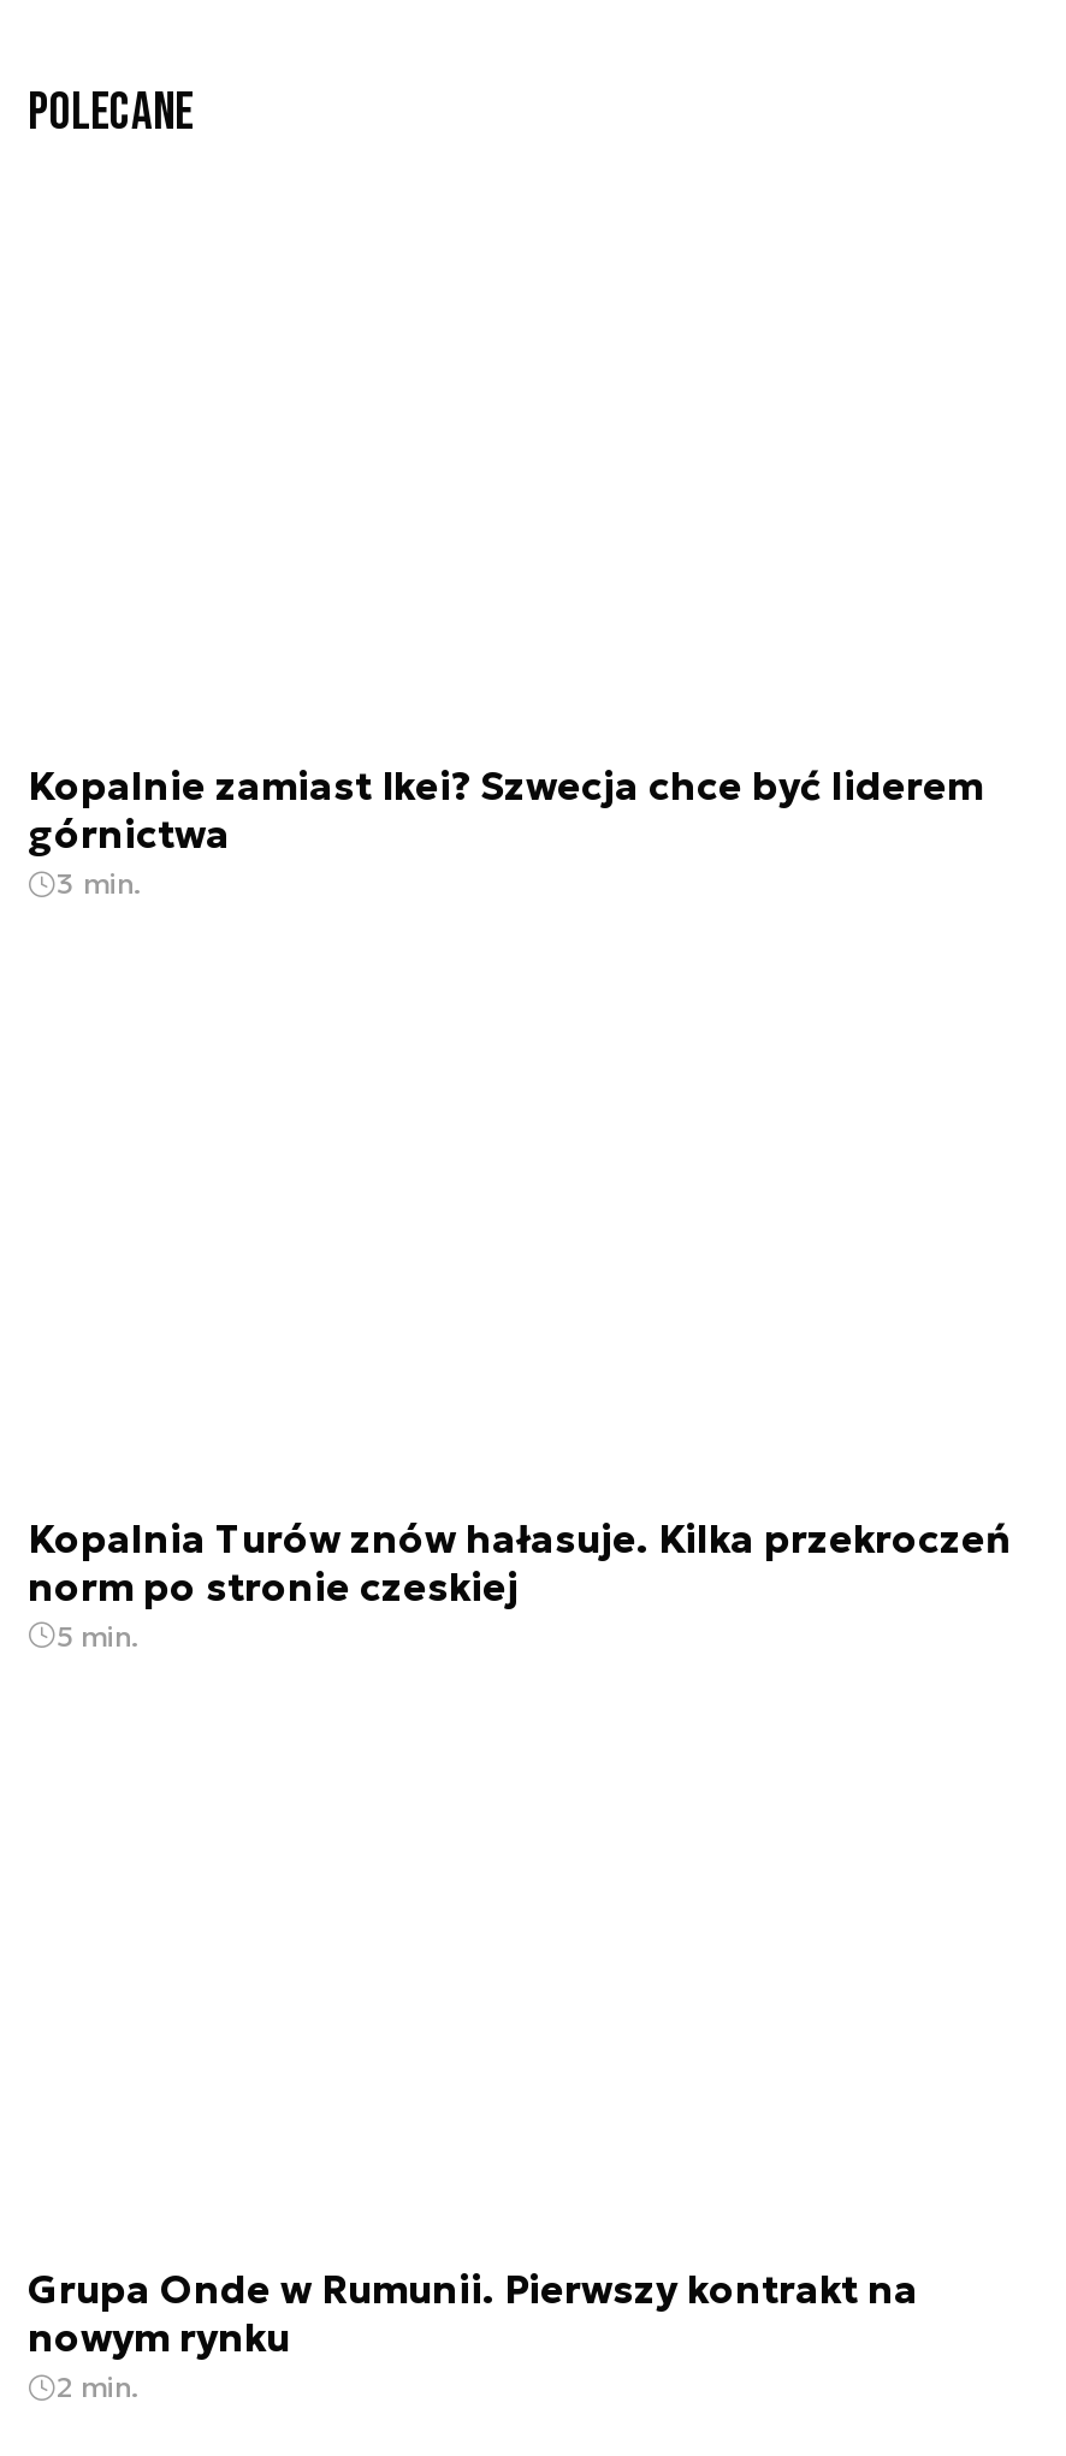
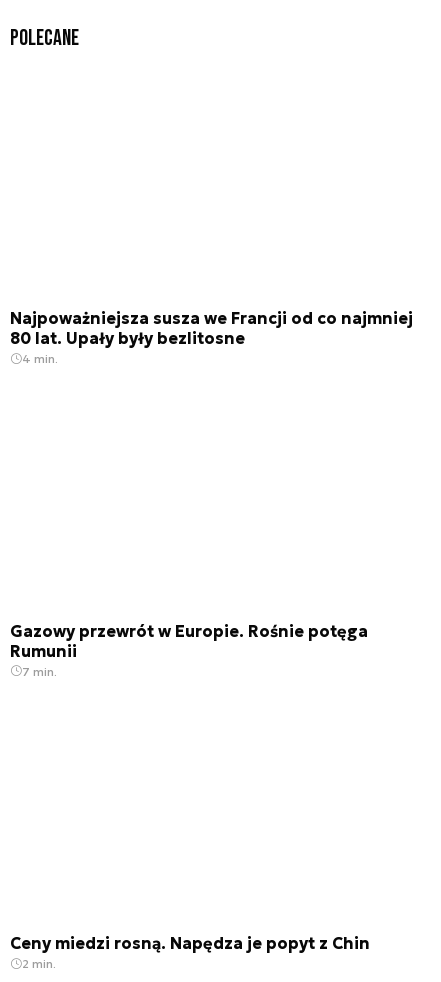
[28,762,983,901] Kopalnie zamiast Ikei? Szwecja chce być liderem | górnictwa | 3 min. -> [10,308,413,366] Najpoważniejsza susza we Francji od co najmniej | 80 lat. Upały były bezlitosne | 4 min.
[28,1514,1009,1653] Kopalnia Turów znów hałasuje. Kilka przekroczeń | norm po stronie czeskiej | 5 min. -> [10,621,368,679] Gazowy przewrót w Europie. Rośnie potęga | Rumunii | 7 min.
[28,2266,918,2362] Grupa Onde w Rumunii. Pierwszy kontrakt na | nowym rynku -> [10,933,370,953] Ceny miedzi rosną. Napędza je popyt z Chin

